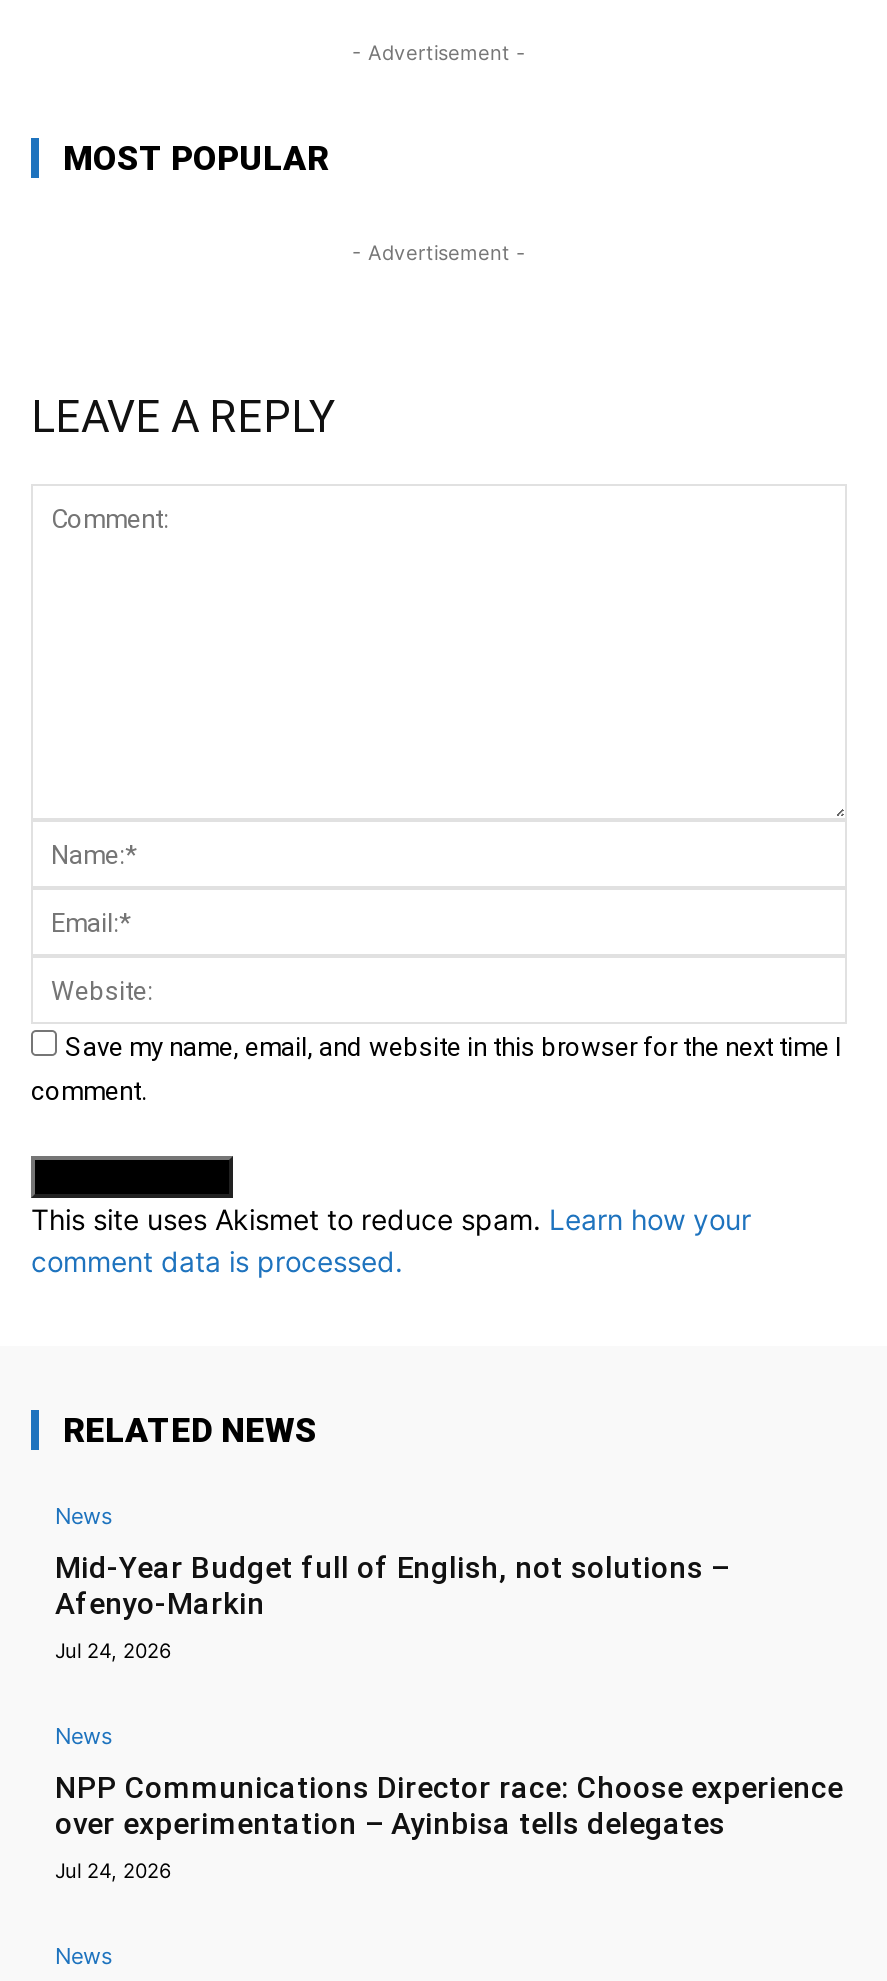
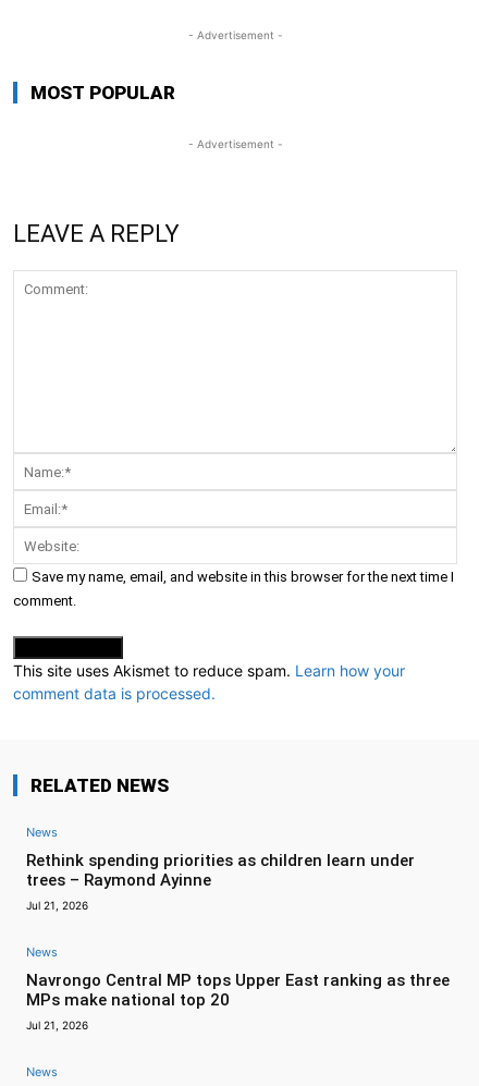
[55,1550,729,1662] Mid-Year Budget full of English, not solutions – | Afenyo-Markin | Jul 24, 2026 -> [26,851,415,912] Rethink spending priorities as children learn under | trees – Raymond Ayinne | Jul 21, 2026
[55,1770,843,1882] NPP Communications Director race: Choose experience | over experimentation – Ayinbisa tells delegates | Jul 24, 2026 -> [26,971,450,1032] Navrongo Central MP tops Upper East ranking as three | MPs make national top 20 | Jul 21, 2026

